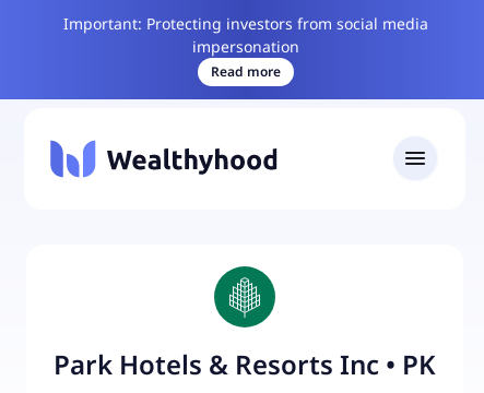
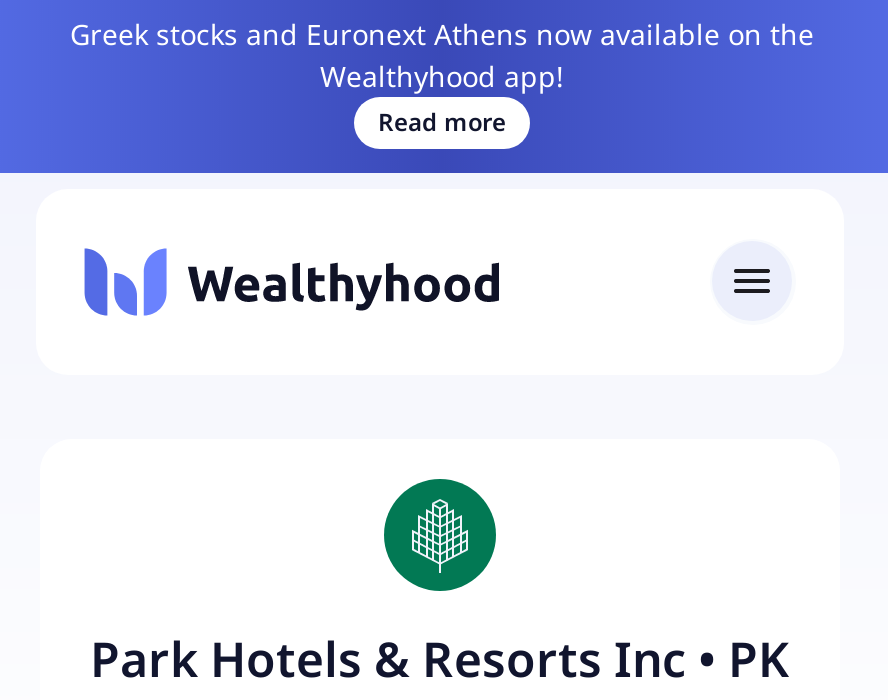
[63,13,428,57] Important: Protecting investors from social media | impersonation -> [70,15,814,95] Greek stocks and Euronext Athens now available on the | Wealthyhood app!

